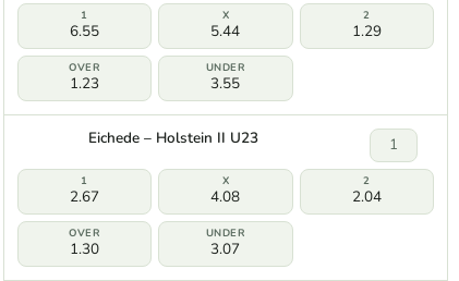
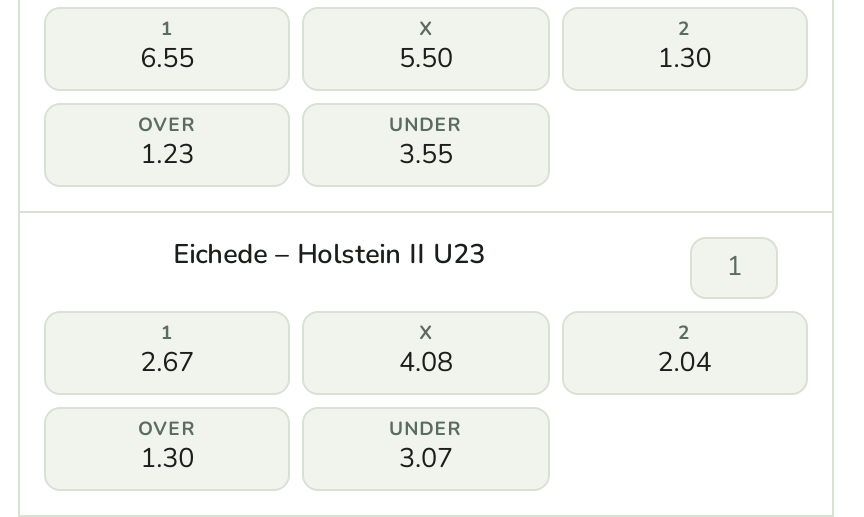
[211,21,240,41] 5.44 -> [399,39,453,77] 5.50
[352,21,381,41] 1.29 -> [658,39,712,77] 1.30

